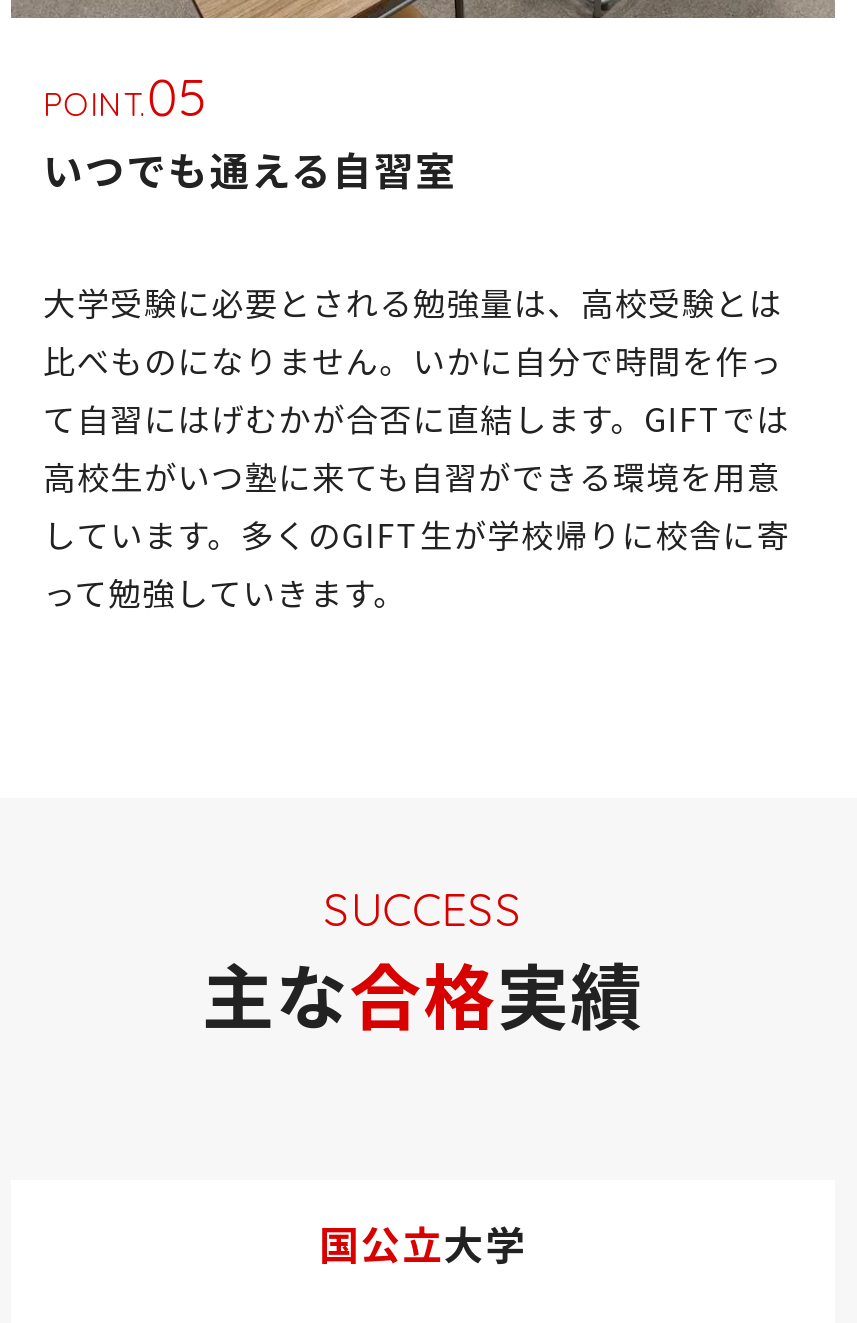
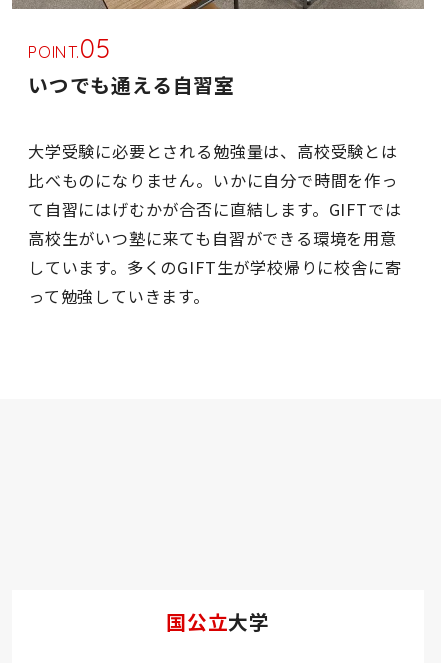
[202,882,644,1044] SUCCESS | 主な合格実績 -> none

